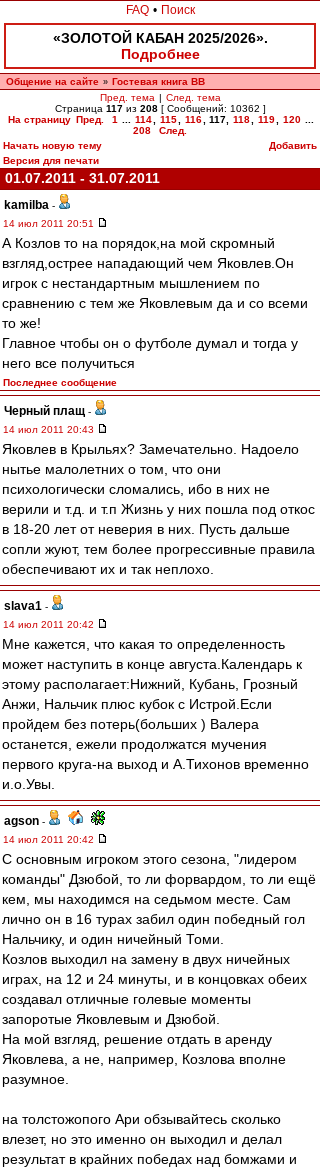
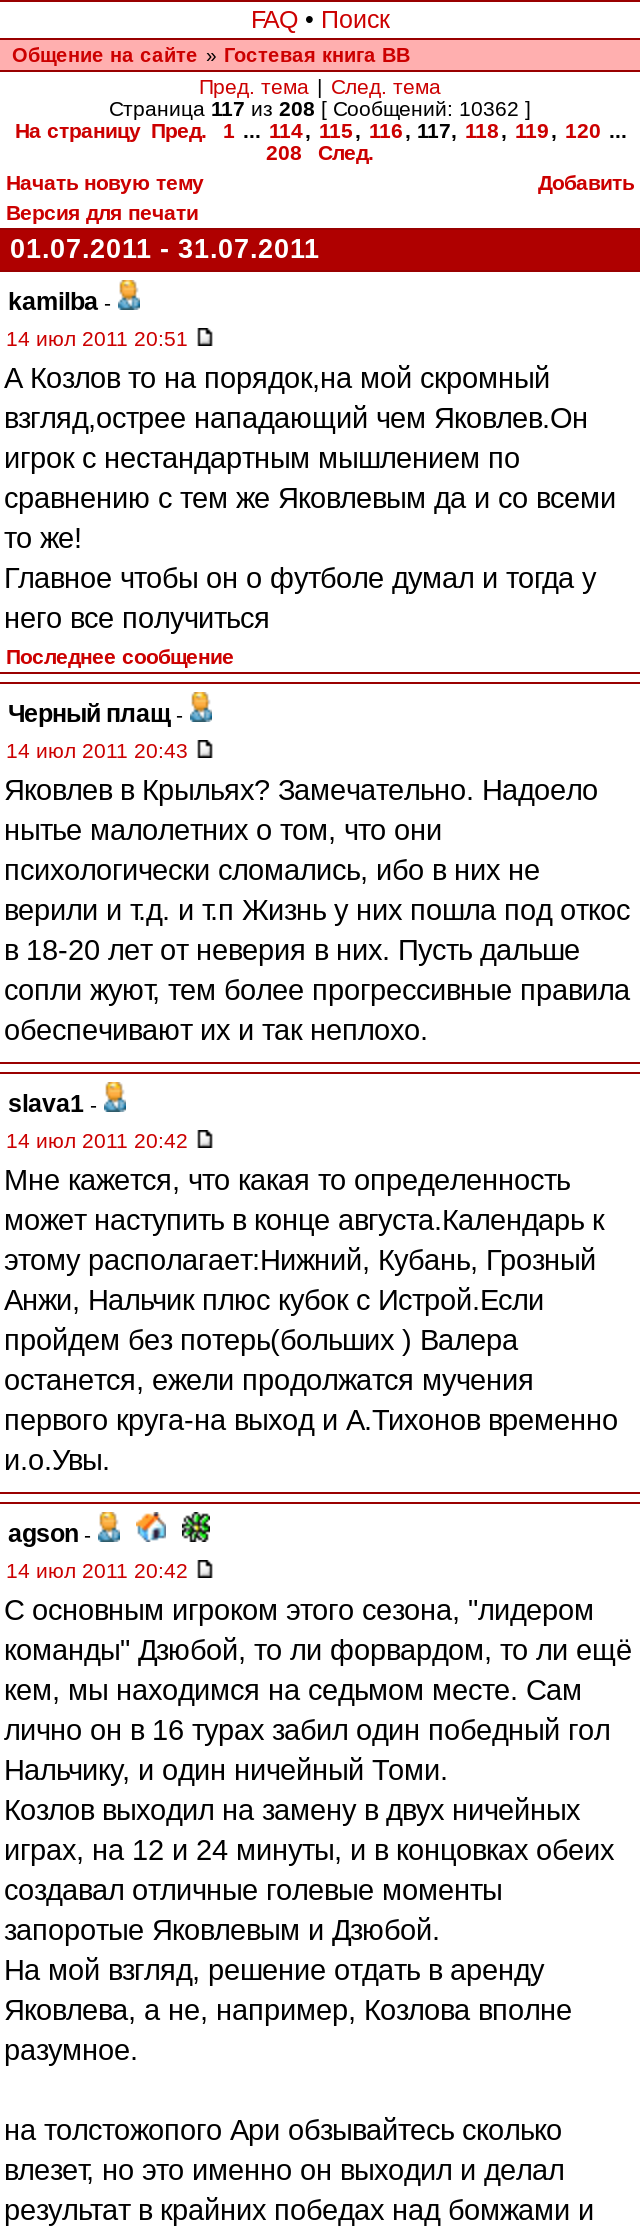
[52,30,267,62] «ЗОЛОТОЙ КАБАН 2025/2026». | Подробнее -> none

